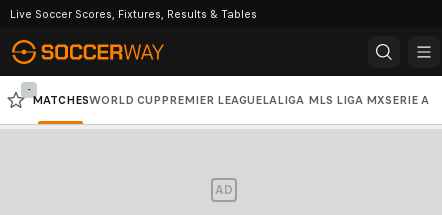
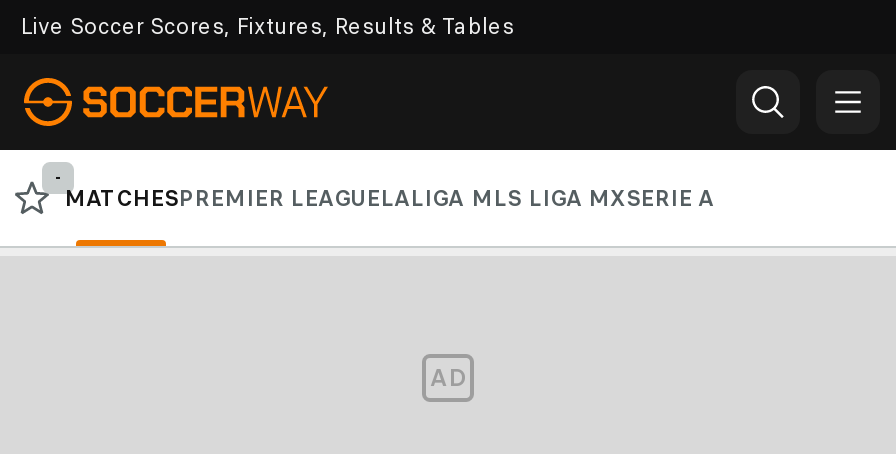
[32,93,429,107] MATCHESWORLD CUP PREMIER LEAGUELALIGA MLS LIGA MXSERIE A -> [64,184,714,212] MATCHESPREMIER LEAGUELALIGA MLS LIGA MXSERIE A

